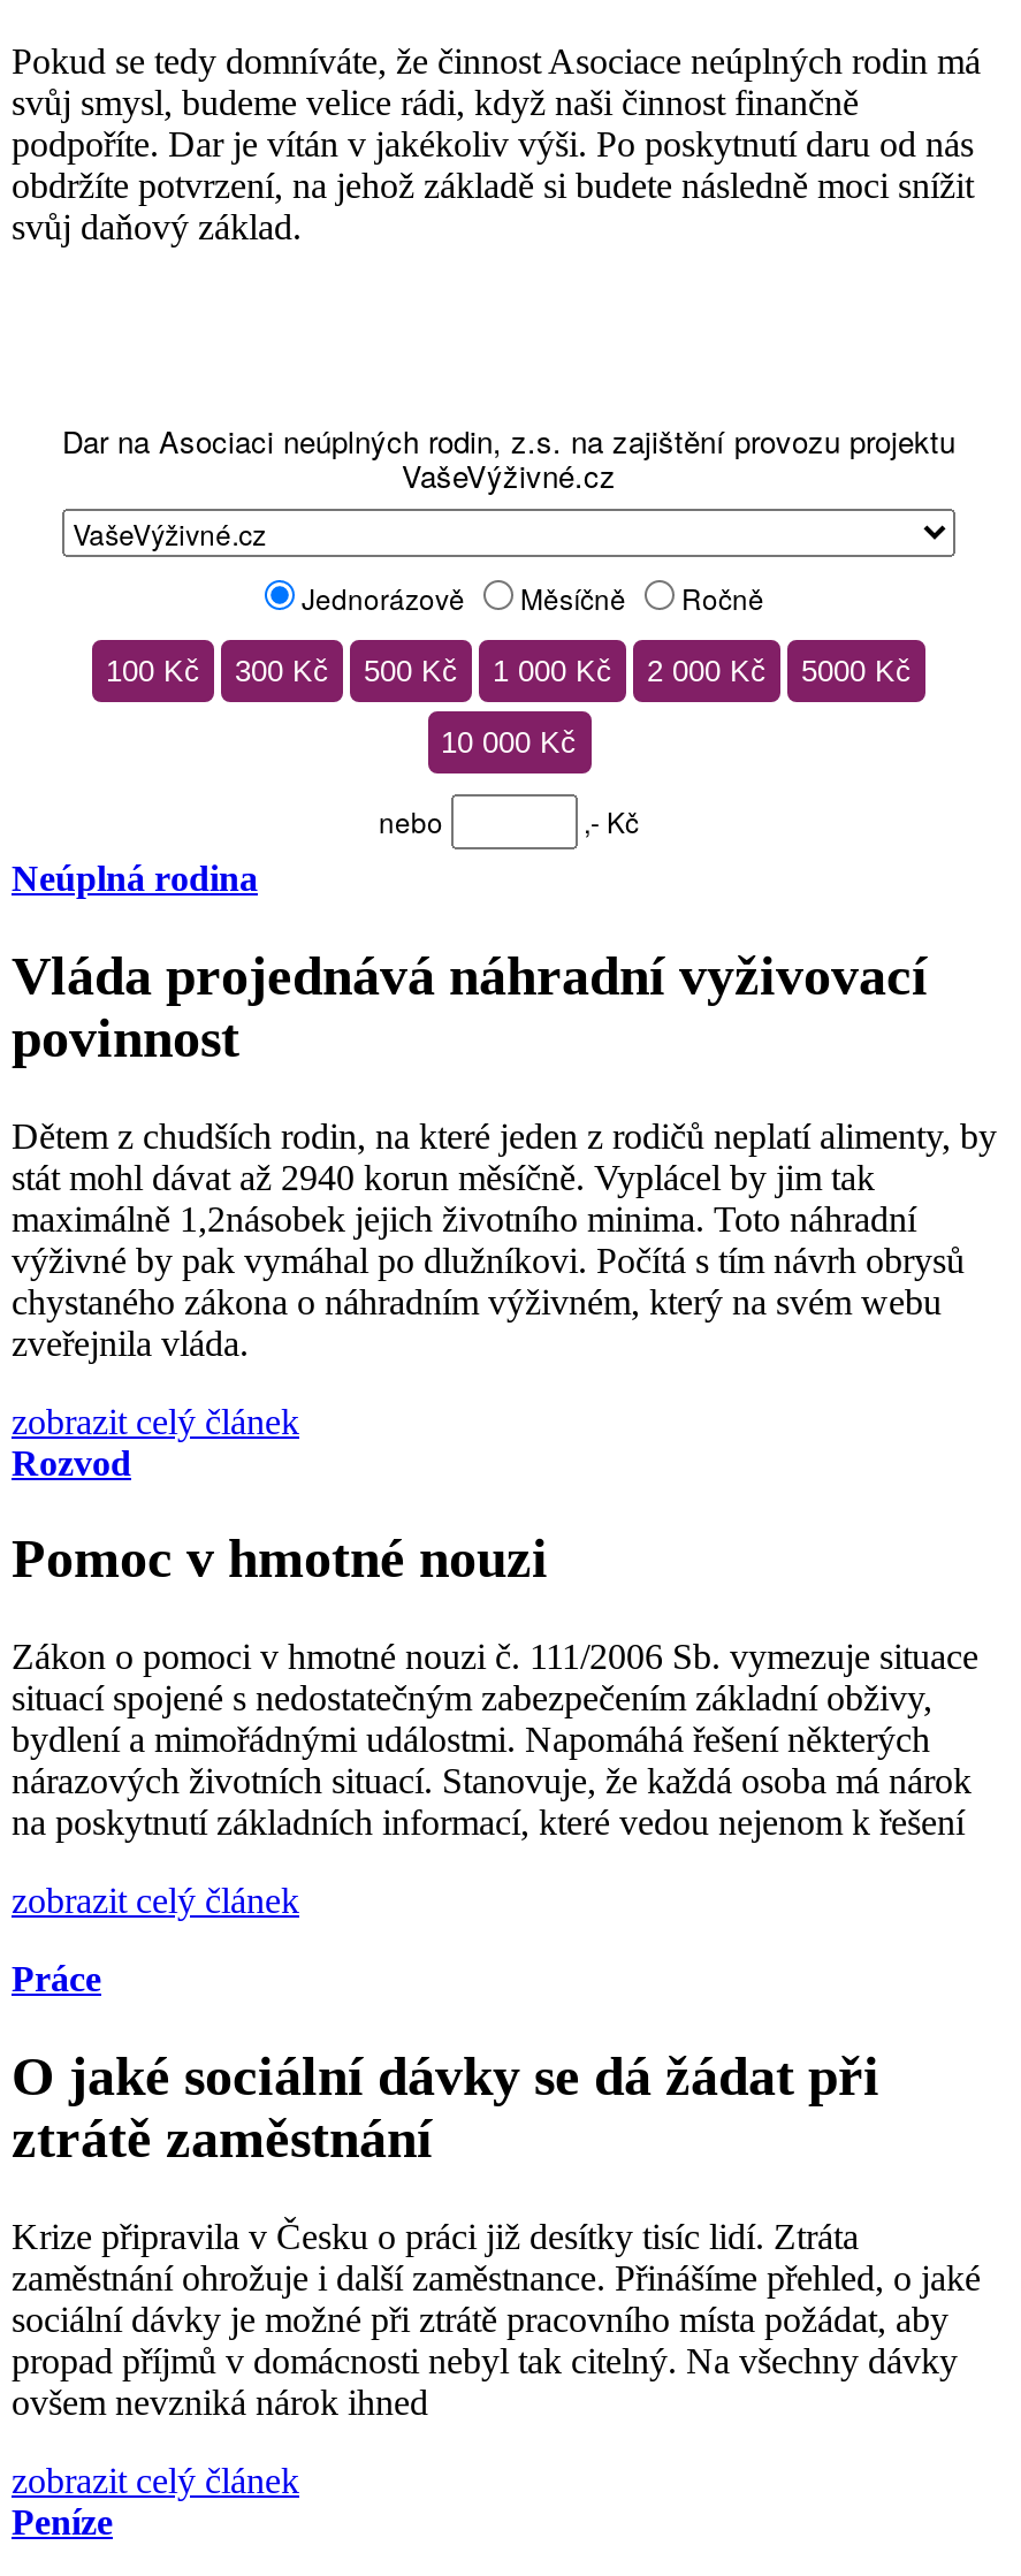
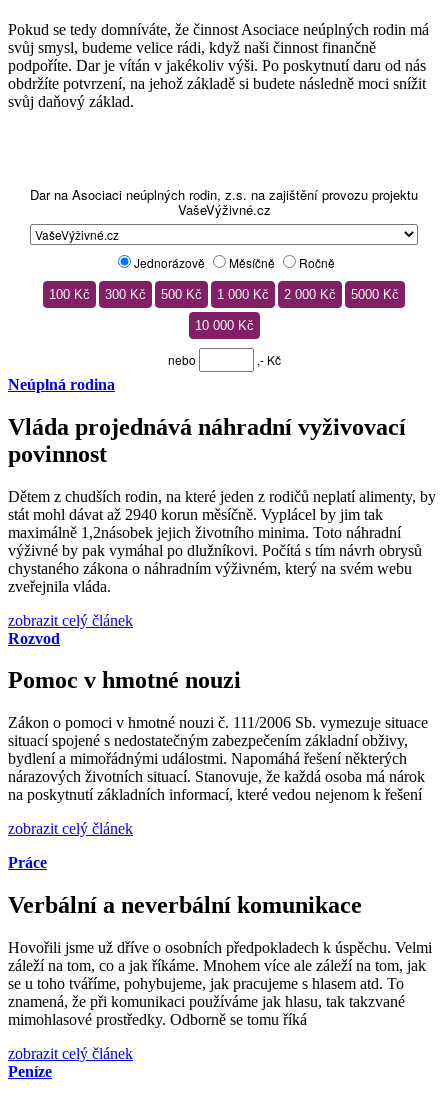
[12,2047,879,2169] O jaké sociální dávky se dá žádat při | ztrátě zaměstnání -> [8,892,362,918] Verbální a neverbální komunikace
[12,2217,981,2422] Krize připravila v Česku o práci již desítky tisíc lidí. Ztráta | zaměstnání ohrožuje i další zaměstnance. Přinášíme přehled, o jaké | sociální dávky je možné při ztrátě pracovního místa požádat, aby | propad příjmů v domácnosti nebyl tak citelný. Na všechny dávky | ovšem nevzniká nárok ihned -> [8,939,432,1028] Hovořili jsme už dříve o osobních předpokladech k úspěchu. Velmi | záleží na tom, co a jak říkáme. Mnohem více ale záleží na tom, jak | se u toho tváříme, pohybujeme, jak pracujeme s hlasem atd. To | znamená, že při komunikaci používáme jak hlasu, tak takzvané | mimohlasové prostředky. Odborně se tomu říká

